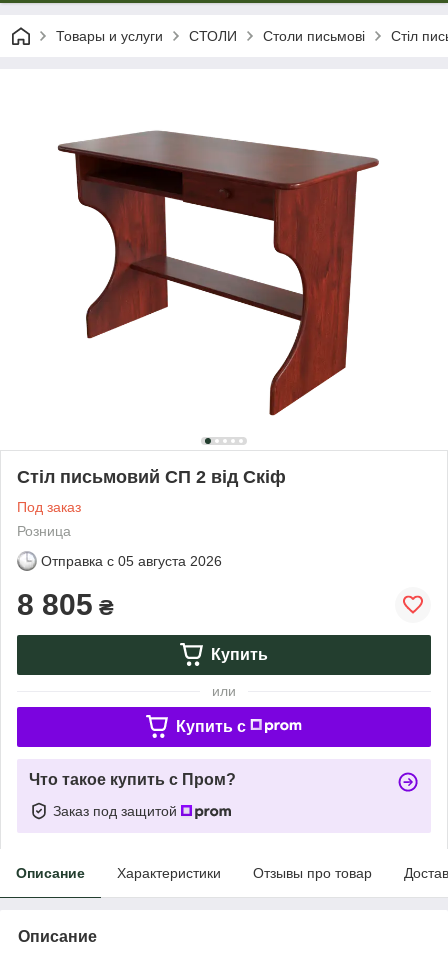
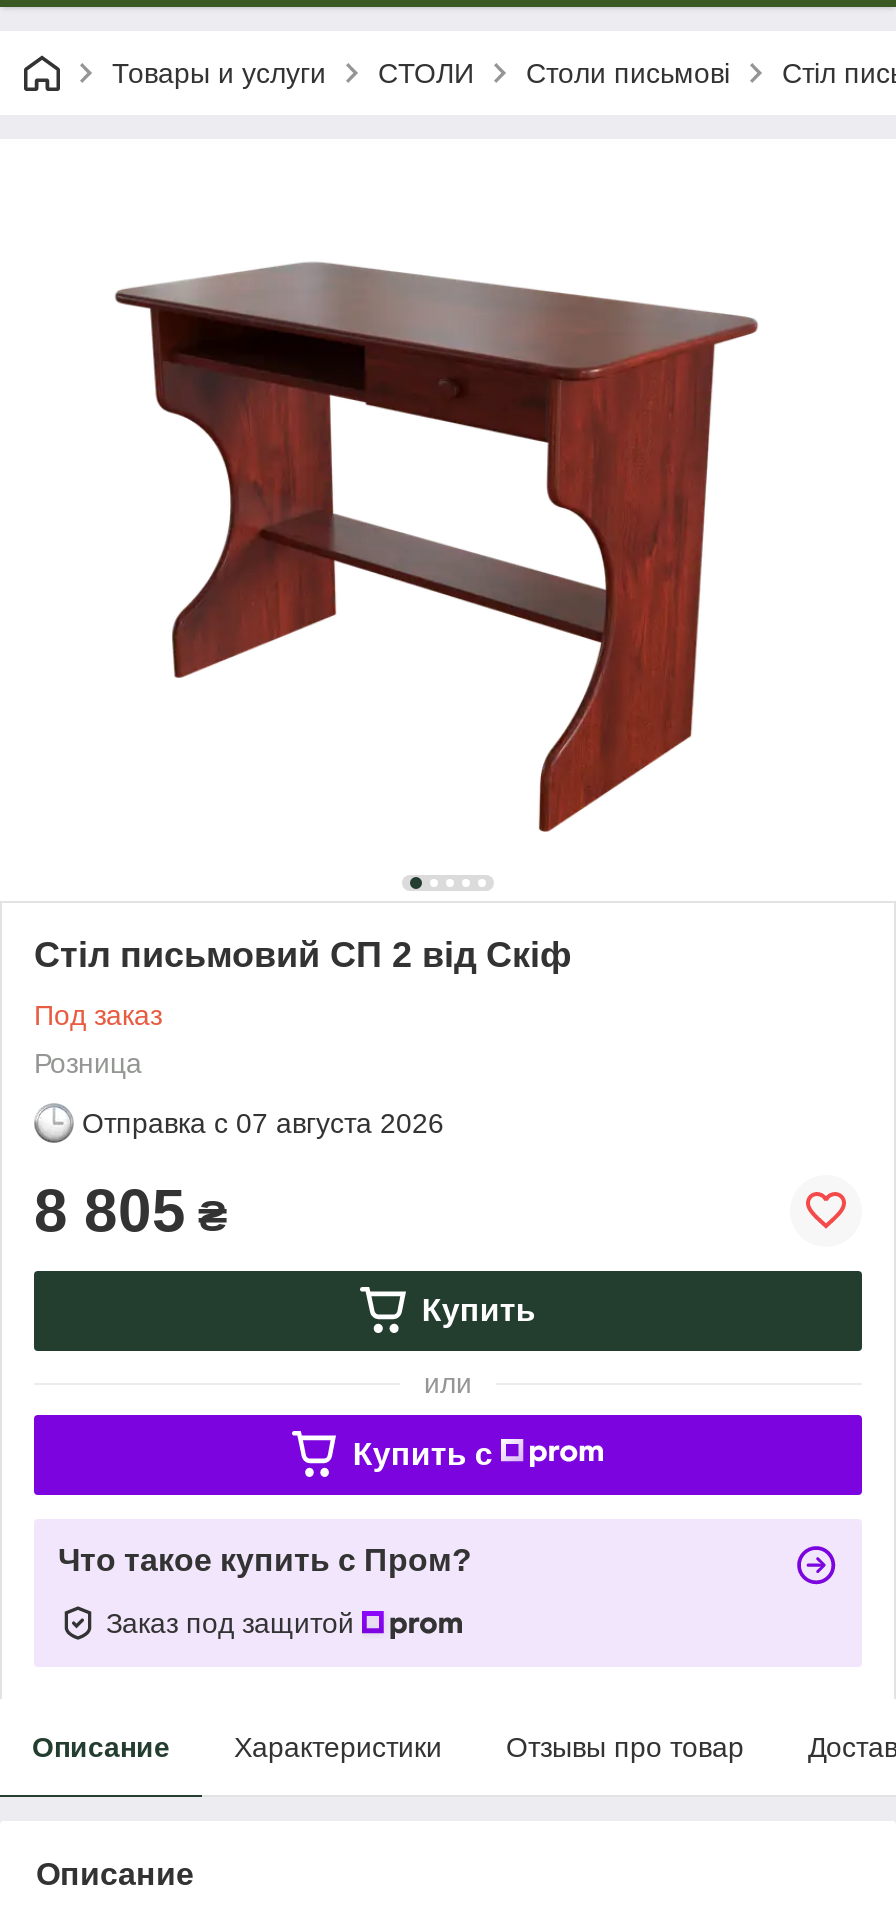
[41,553,222,569] Отправка с 05 августа 2026 -> [82,1107,444,1139] Отправка с 07 августа 2026

